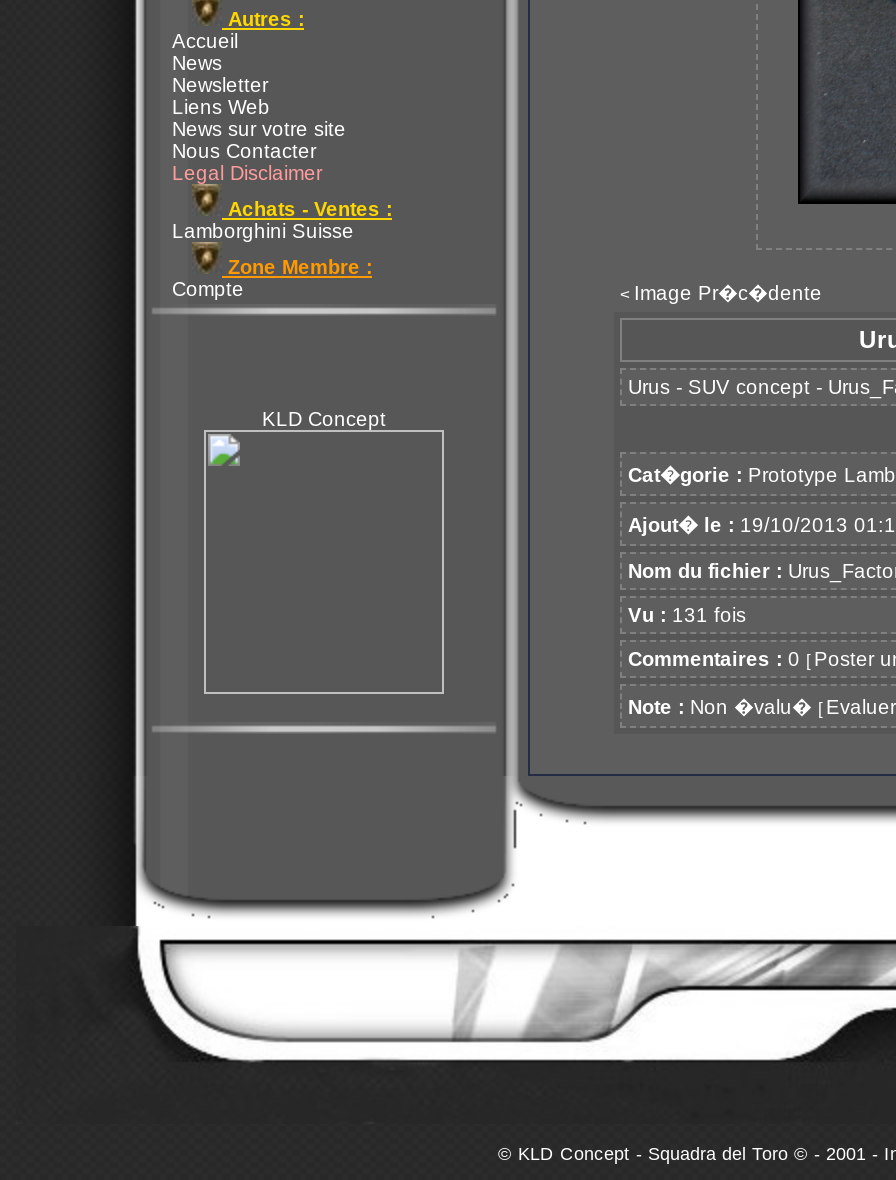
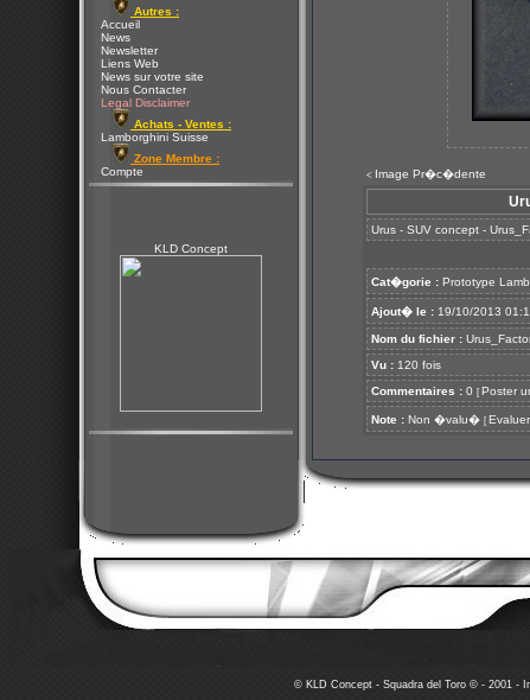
[628,604,746,626] Vu : 131 fois -> [371,358,441,371] Vu : 120 fois

